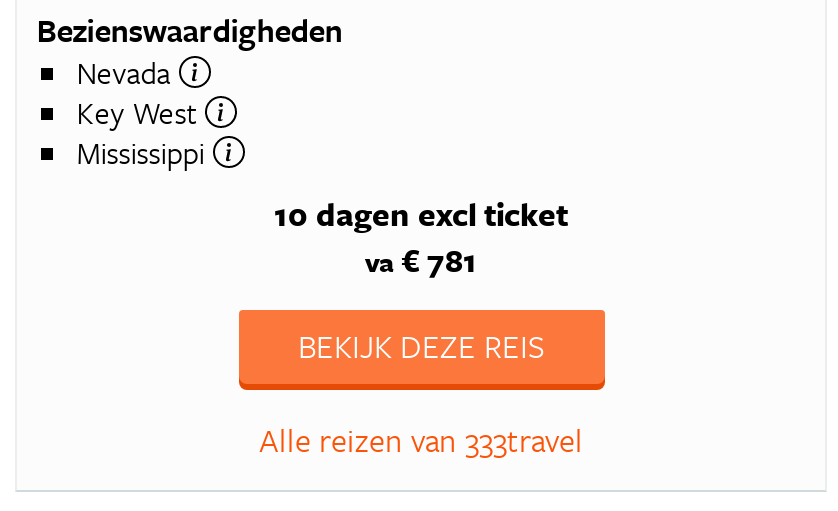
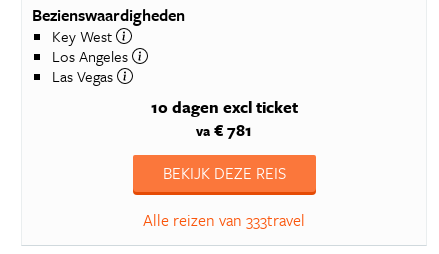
[77,49,179,93] Nevada -> none
moved [77,89,205,133] -> [52,25,116,47]: Key West
[77,129,213,173] Mississippi -> [52,45,132,87] Los Angeles | Las Vegas

